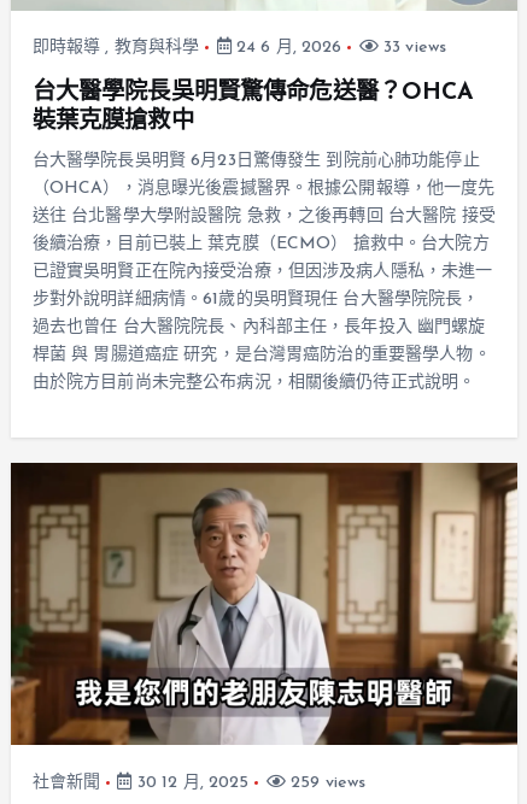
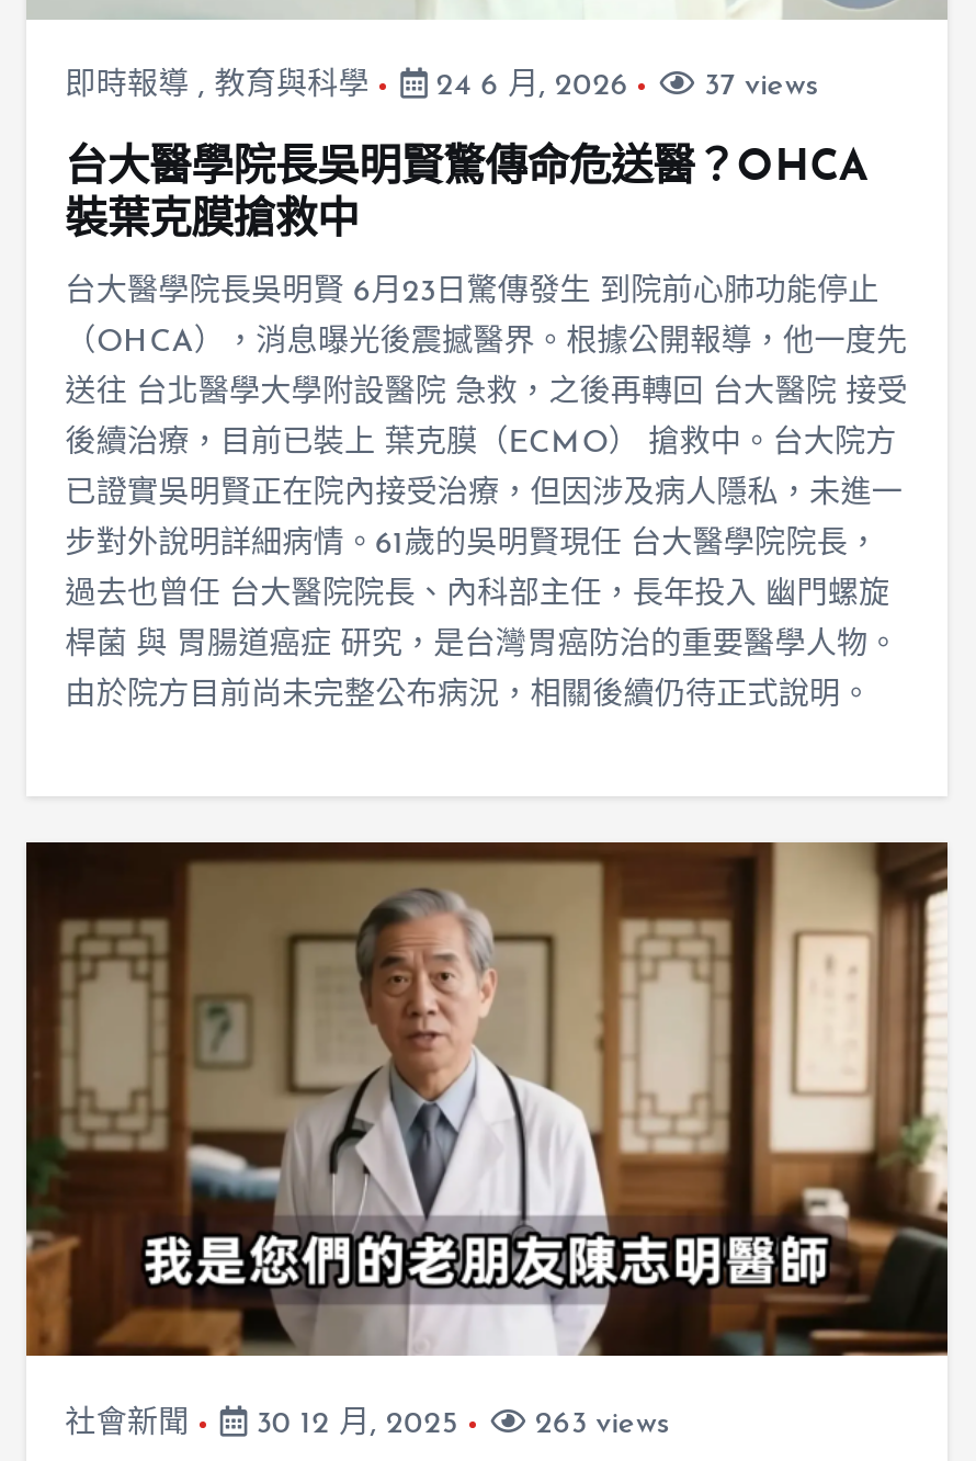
[379,39,446,57] 33 views -> [695,71,819,104] 37 views
[286,774,366,792] 259 views -> [526,1408,670,1441] 263 views

